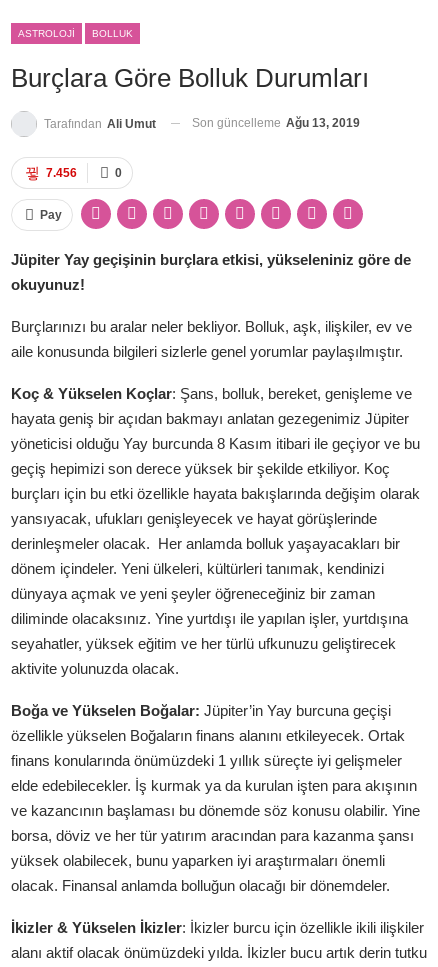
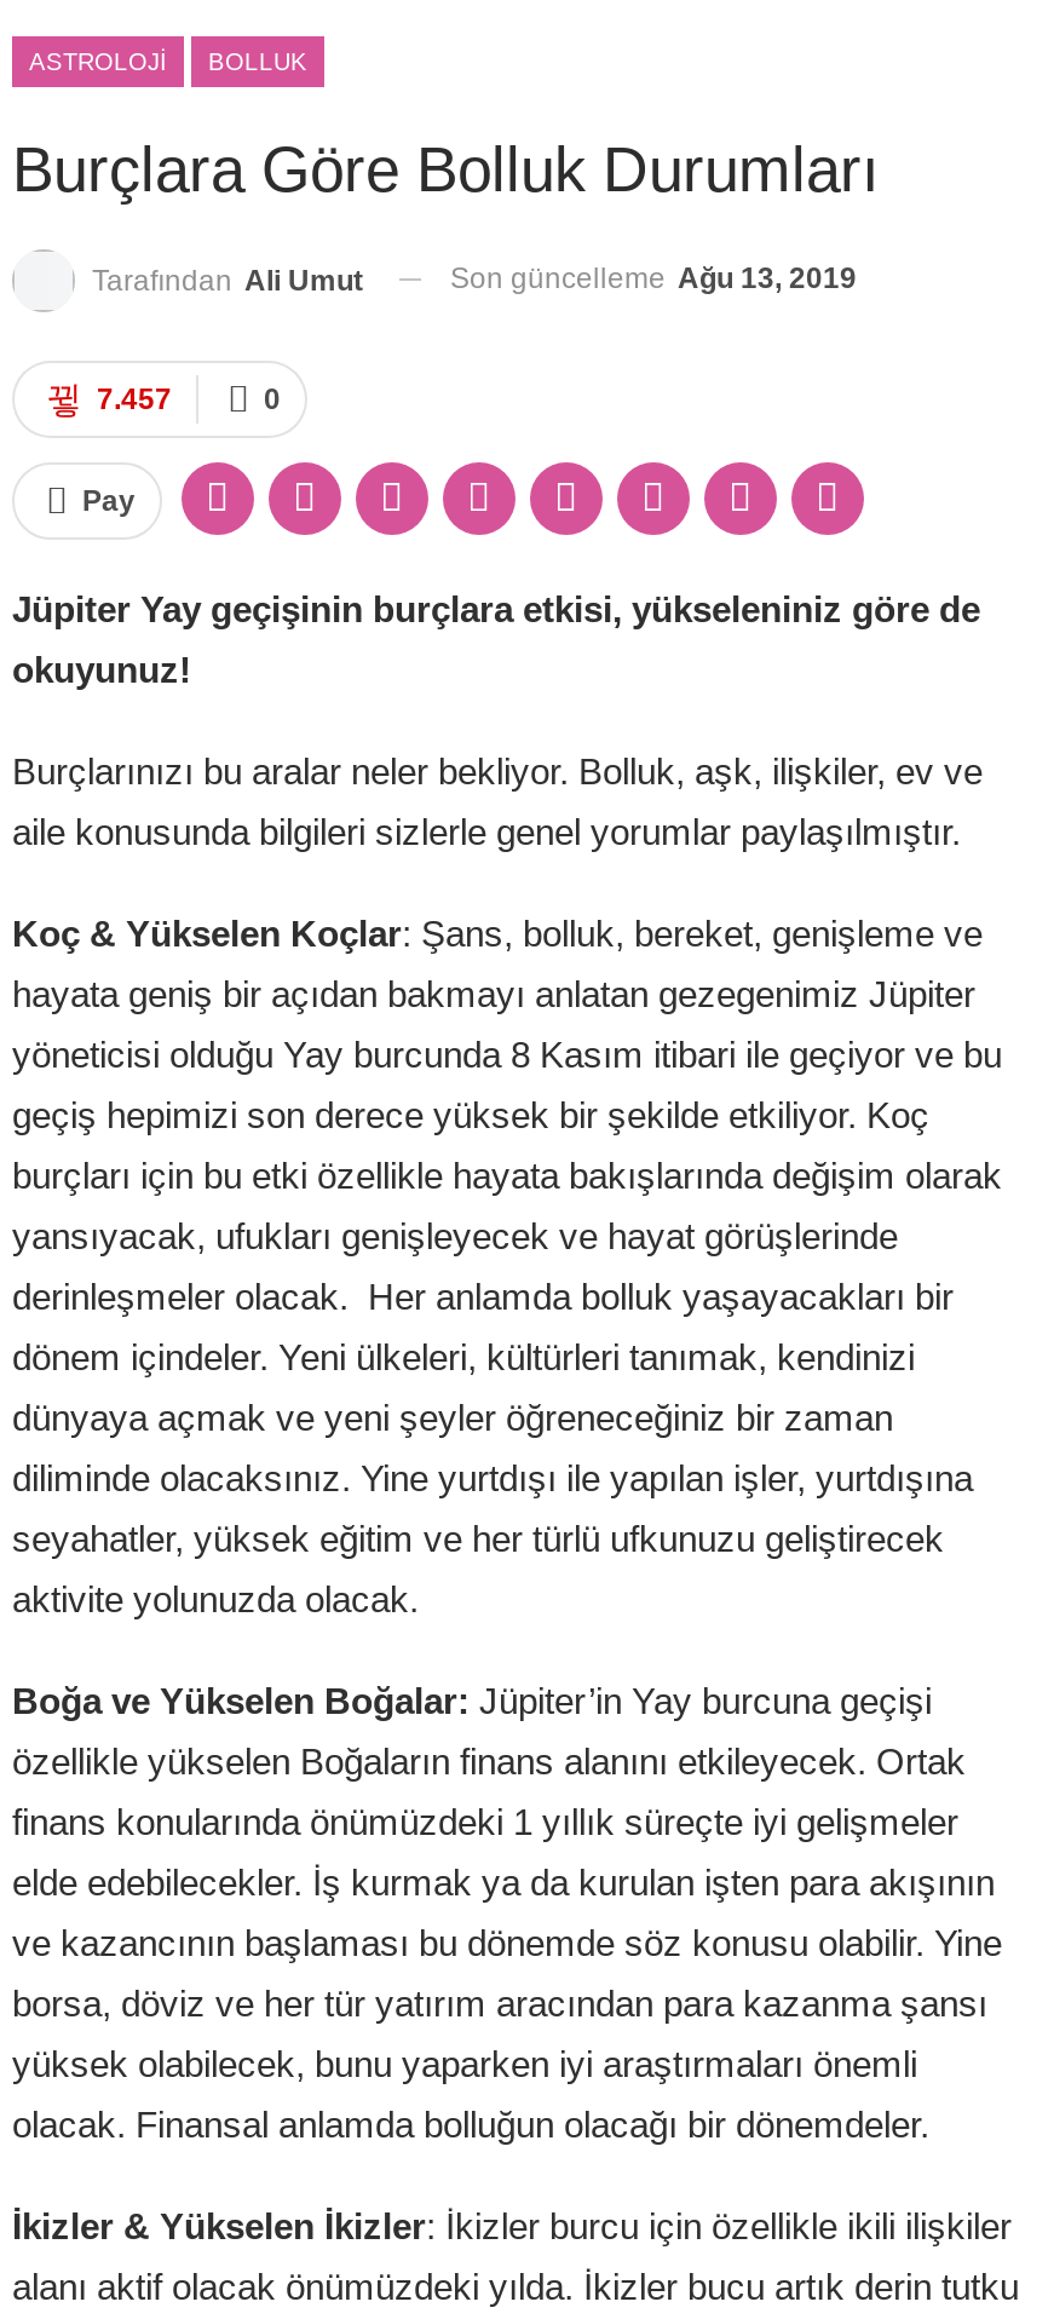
[46,166,77,180] 7.456 -> [97,382,172,416] 7.457

